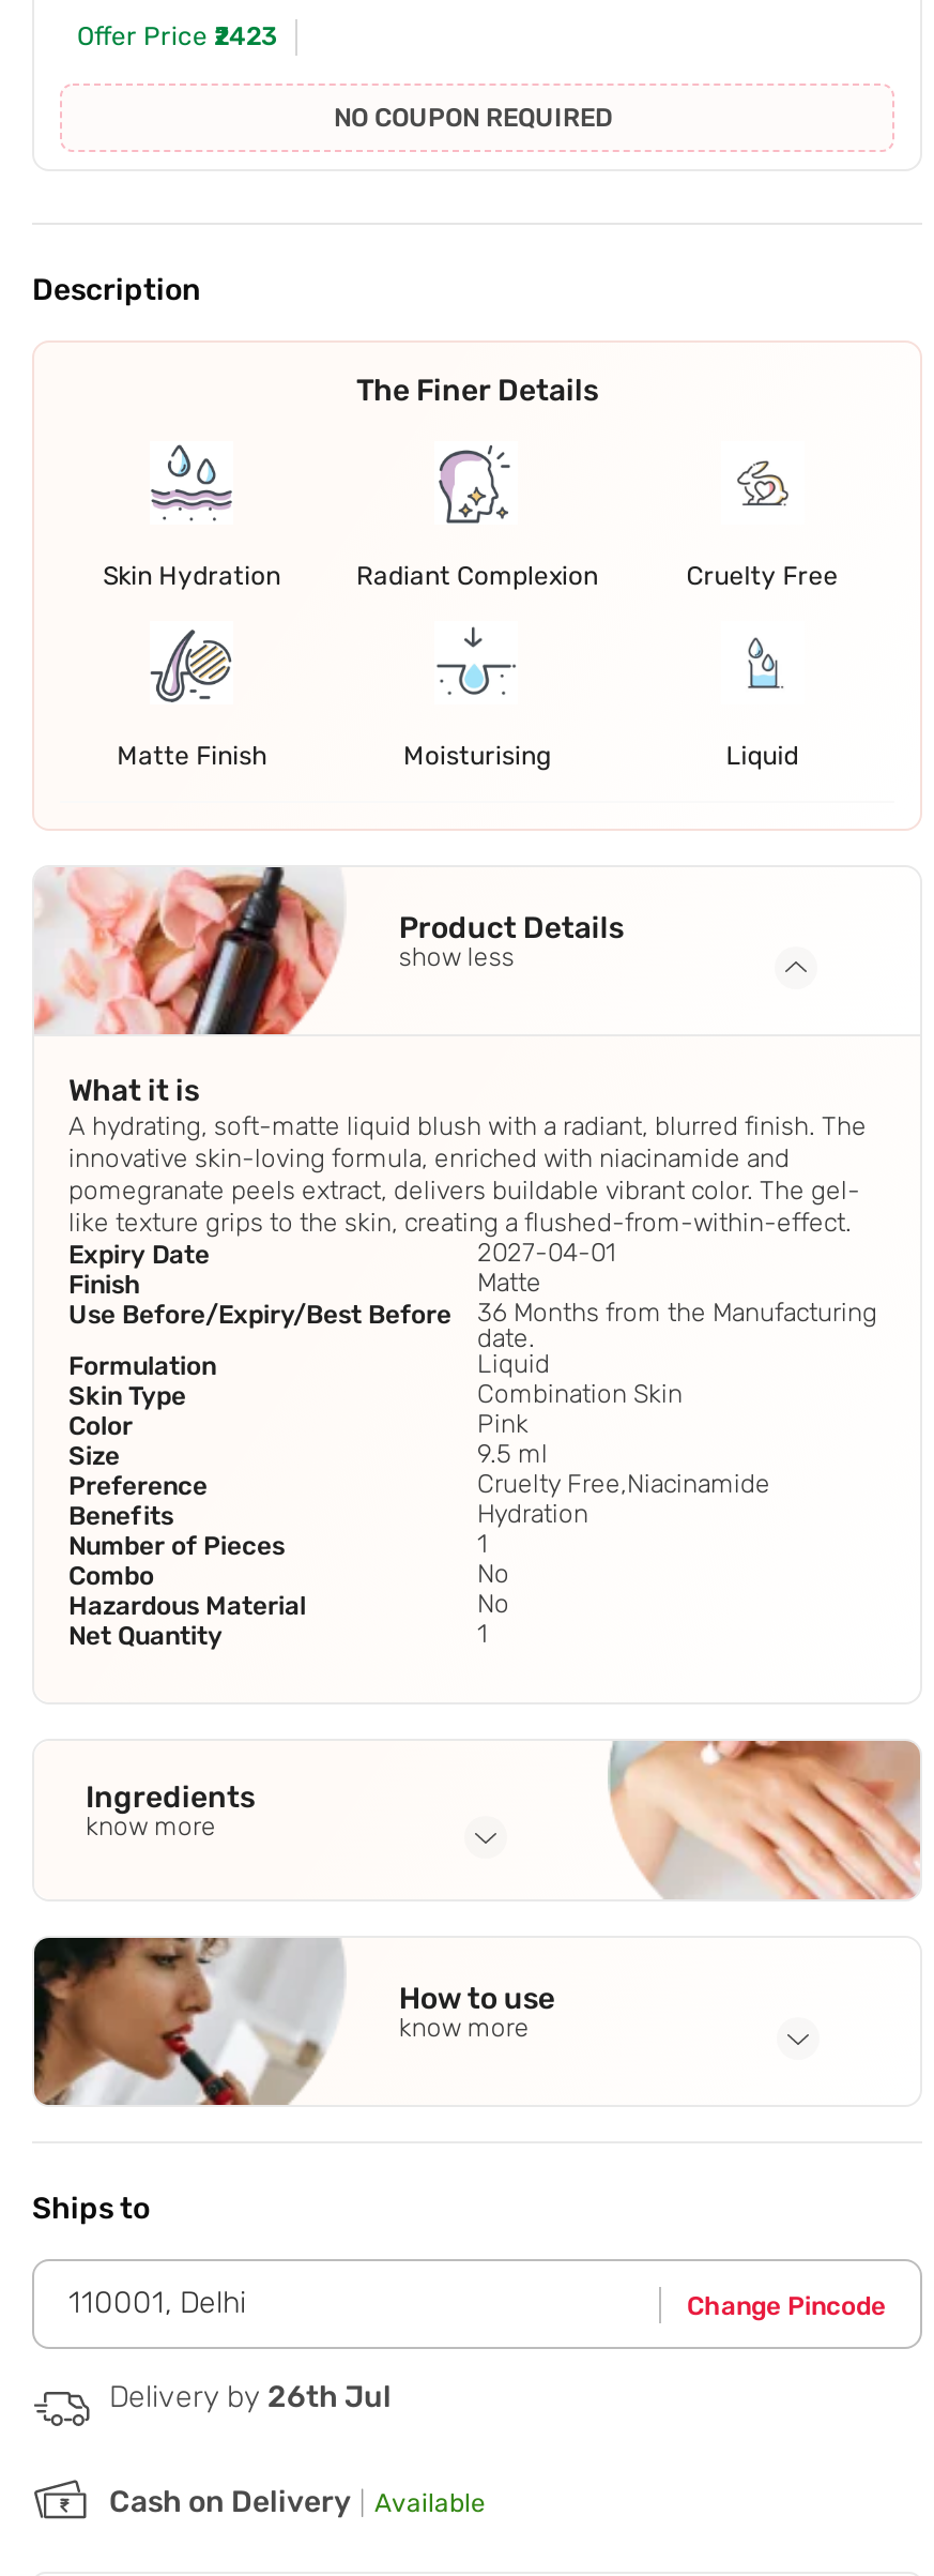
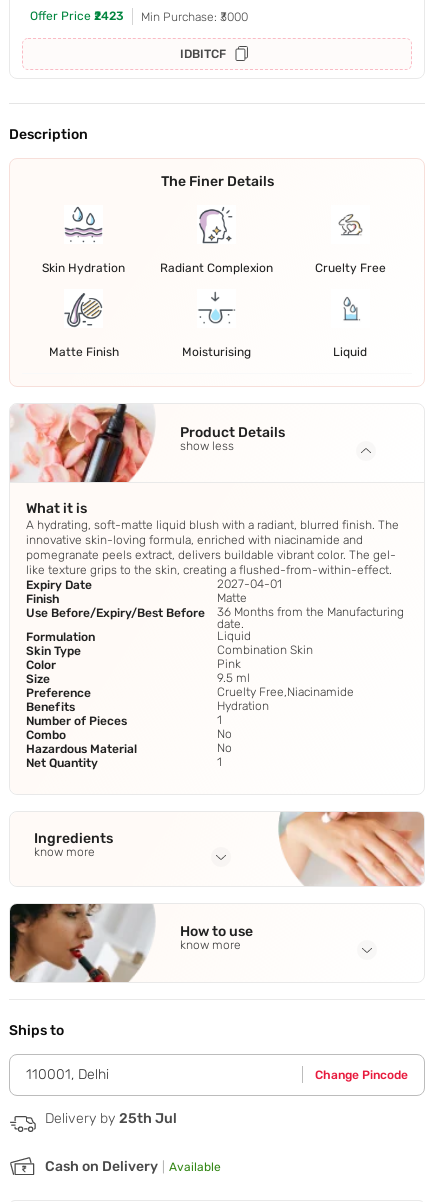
[334,103,612,133] NO COUPON REQUIRED -> [141,10,248,61] Min Purchase: ₹3000 | IDBITCF
[109,2379,392,2415] Delivery by 26th Jul -> [45,1110,177,1127] Delivery by 25th Jul

